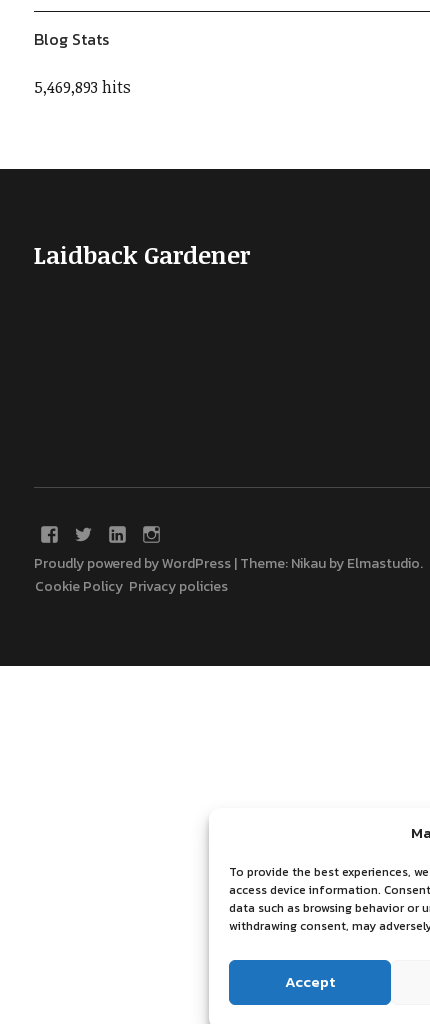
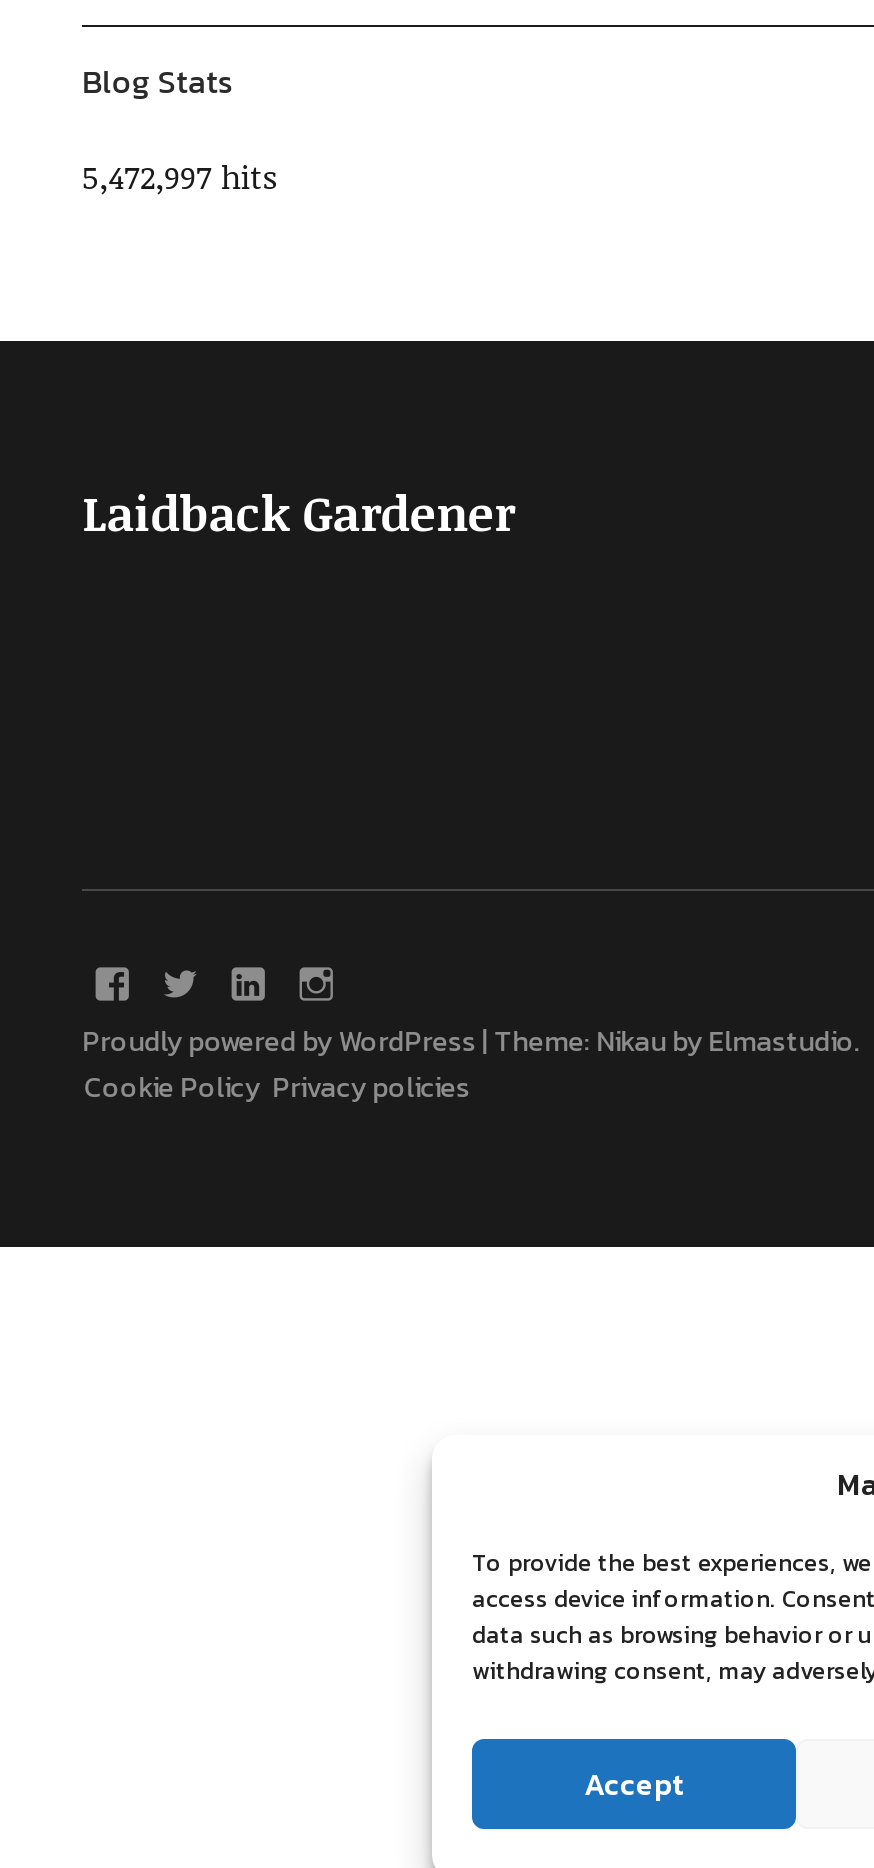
[34,76,131,98] 5,469,893 hits -> [82,155,278,199] 5,472,997 hits

